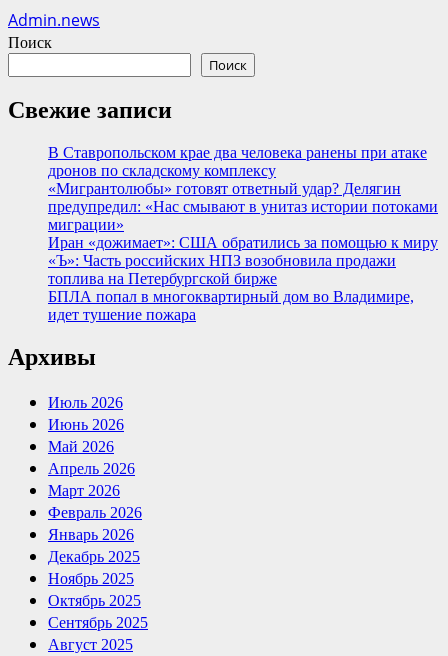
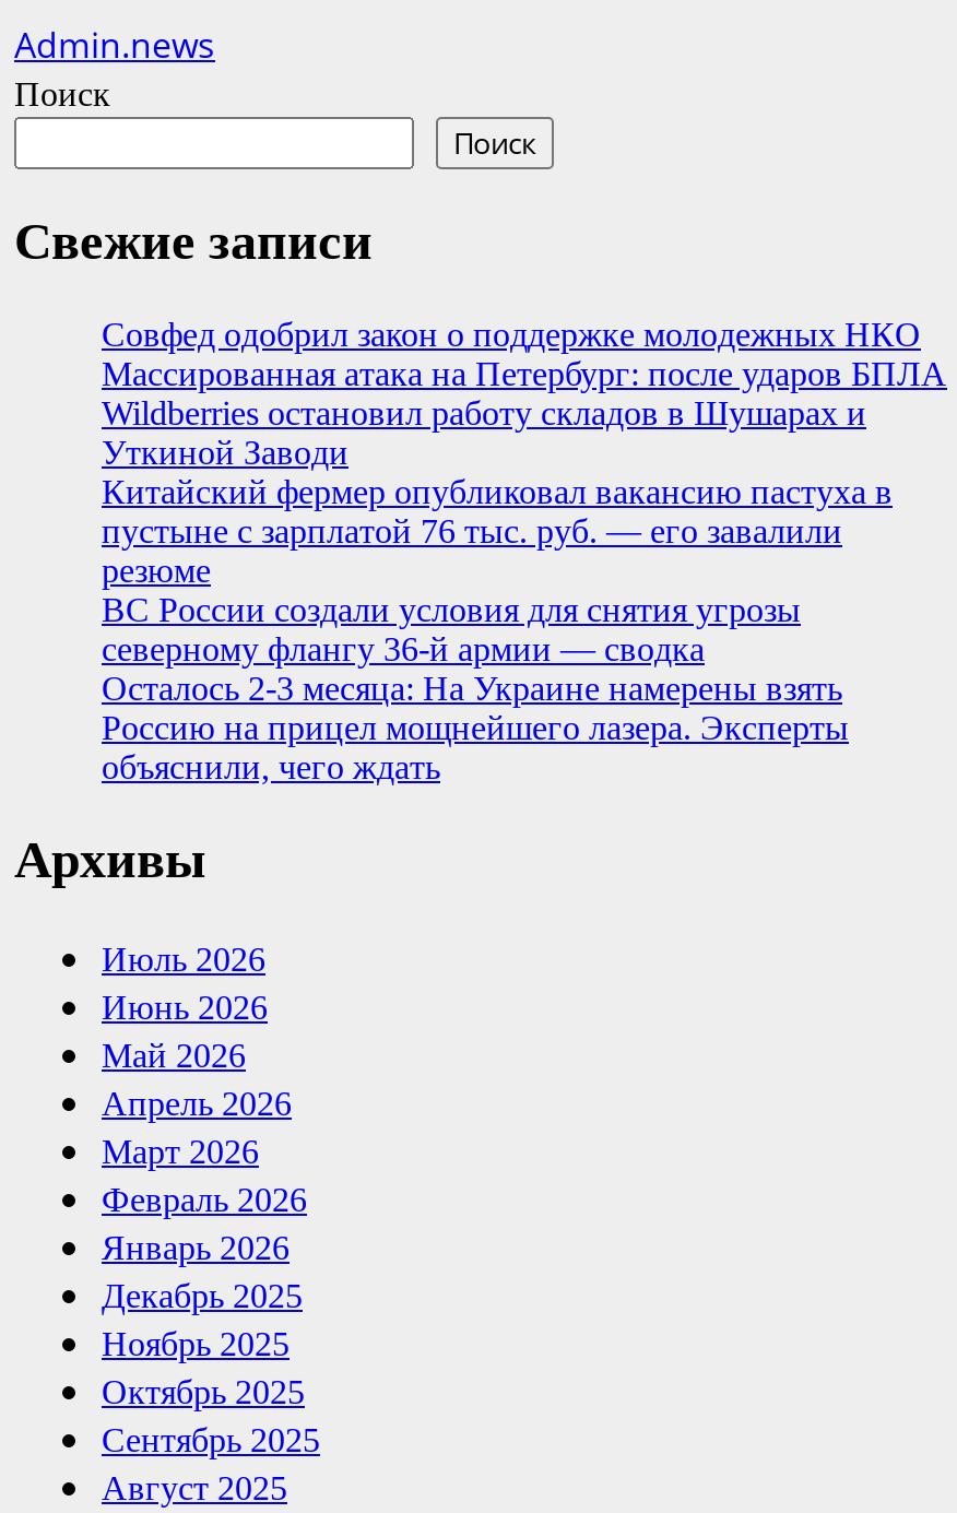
[48,144,438,323] В Ставропольском крае два человека ранены при атаке | дронов по складскому комплексу | «Мигрантолюбы» готовят ответный удар? Делягин | предупредил: «Нас смывают в унитаз истории потоками | миграции» | Иран «дожимает»: США обратились за помощью к миру | «Ъ»: Часть российских НПЗ возобновила продажи | топлива на Петербургской бирже | БПЛА попал в многоквартирный дом во Владимире, | идет тушение пожара -> [102,316,947,786] Совфед одобрил закон о поддержке молодежных НКО | Массированная атака на Петербург: после ударов БПЛА | Wildberries остановил работу складов в Шушарах и | Уткиной Заводи | Китайский фермер опубликовал вакансию пастуха в | пустыне с зарплатой 76 тыс. руб. — его завалили | резюме | ВС России создали условия для снятия угрозы | северному флангу 36-й армии — сводка | Осталось 2-3 месяца: На Украине намерены взять | Россию на прицел мощнейшего лазера. Эксперты | объяснили, чего ждать

